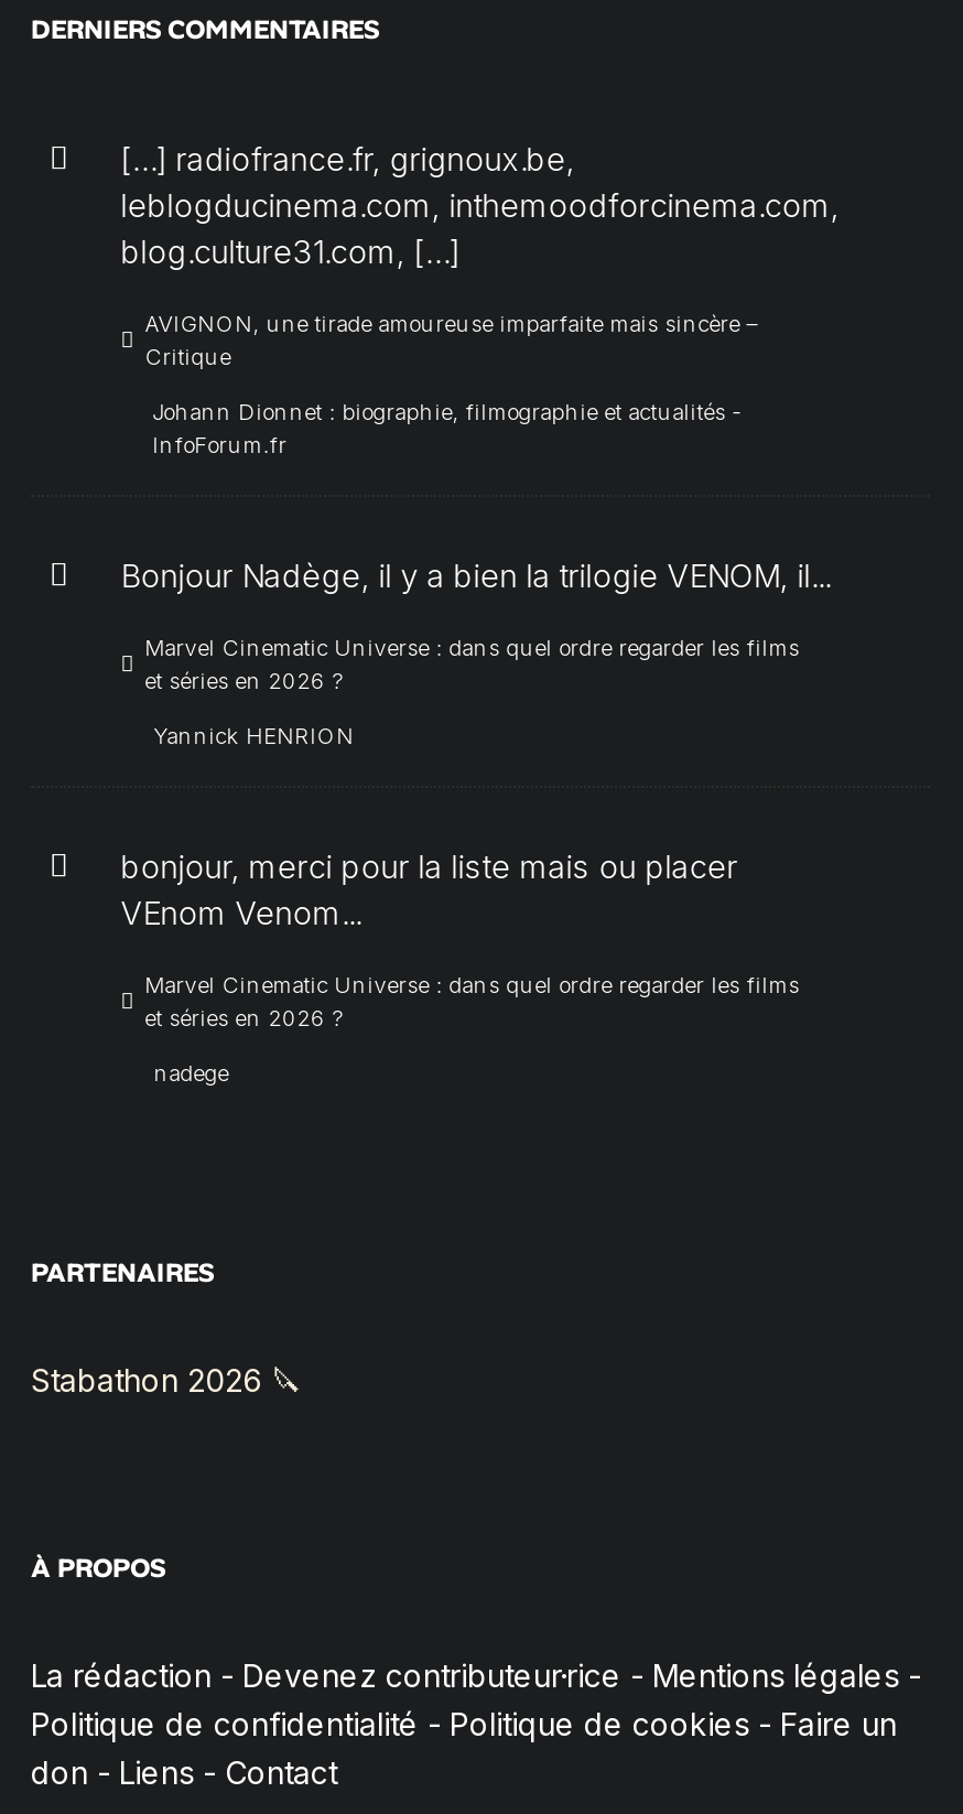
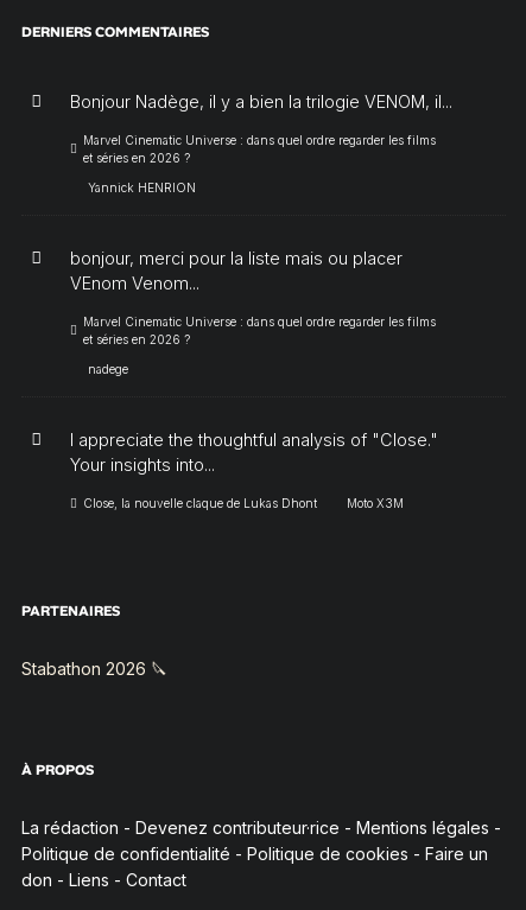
[121,140,839,458] […] radiofrance.fr, grignoux.be, | leblogducinema.com, inthemoodforcinema.com, | blog.culture31.com, […] | AVIGNON, une tirade amoureuse imparfaite mais sincère – | Critique | Johann Dionnet : biographie, filmographie et actualités - | InfoForum.fr -> none
moved [121,557,830,1086] -> [70,92,452,376]: Bonjour Nadège, il y a bien la trilogie VENOM, il... | Marvel Cinematic Universe : dans quel ordre regarder les films | et séries en 2026 ? | ... | et séries en 2026 ? | nadege
none -> [70,430,438,510] I appreciate the thoughtful analysis of "Close." | Your insights into... | Close, la nouvelle claque de Lukas Dhont | Moto X3M

